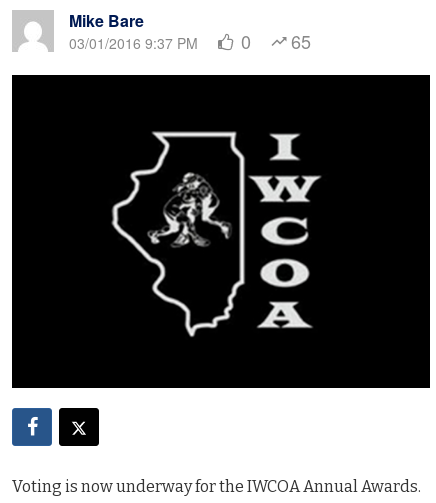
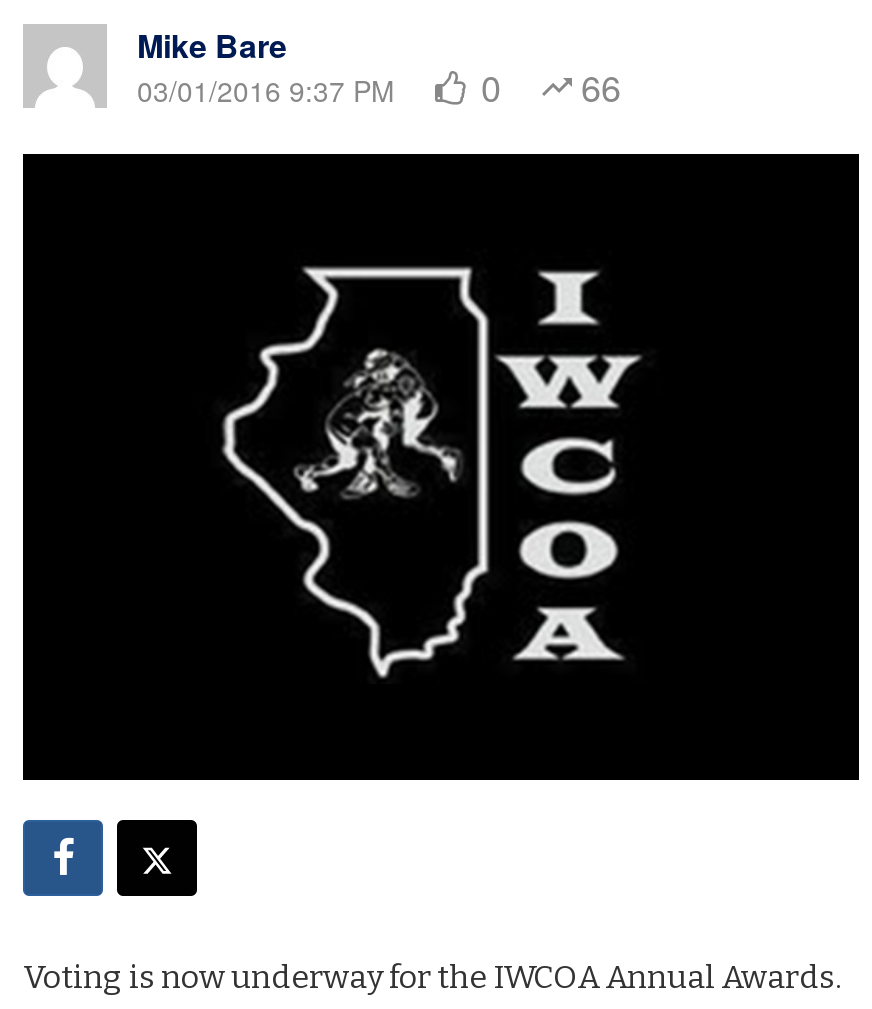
[241,28,311,54] 0 65 -> [481,59,621,111] 0 66

